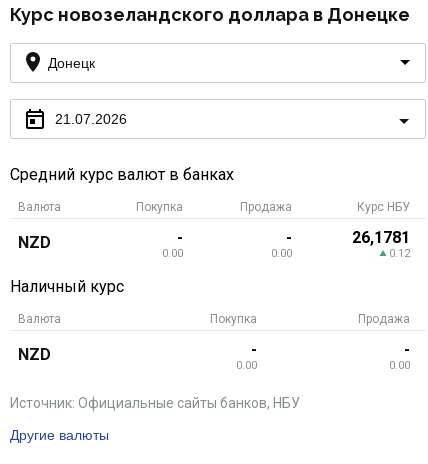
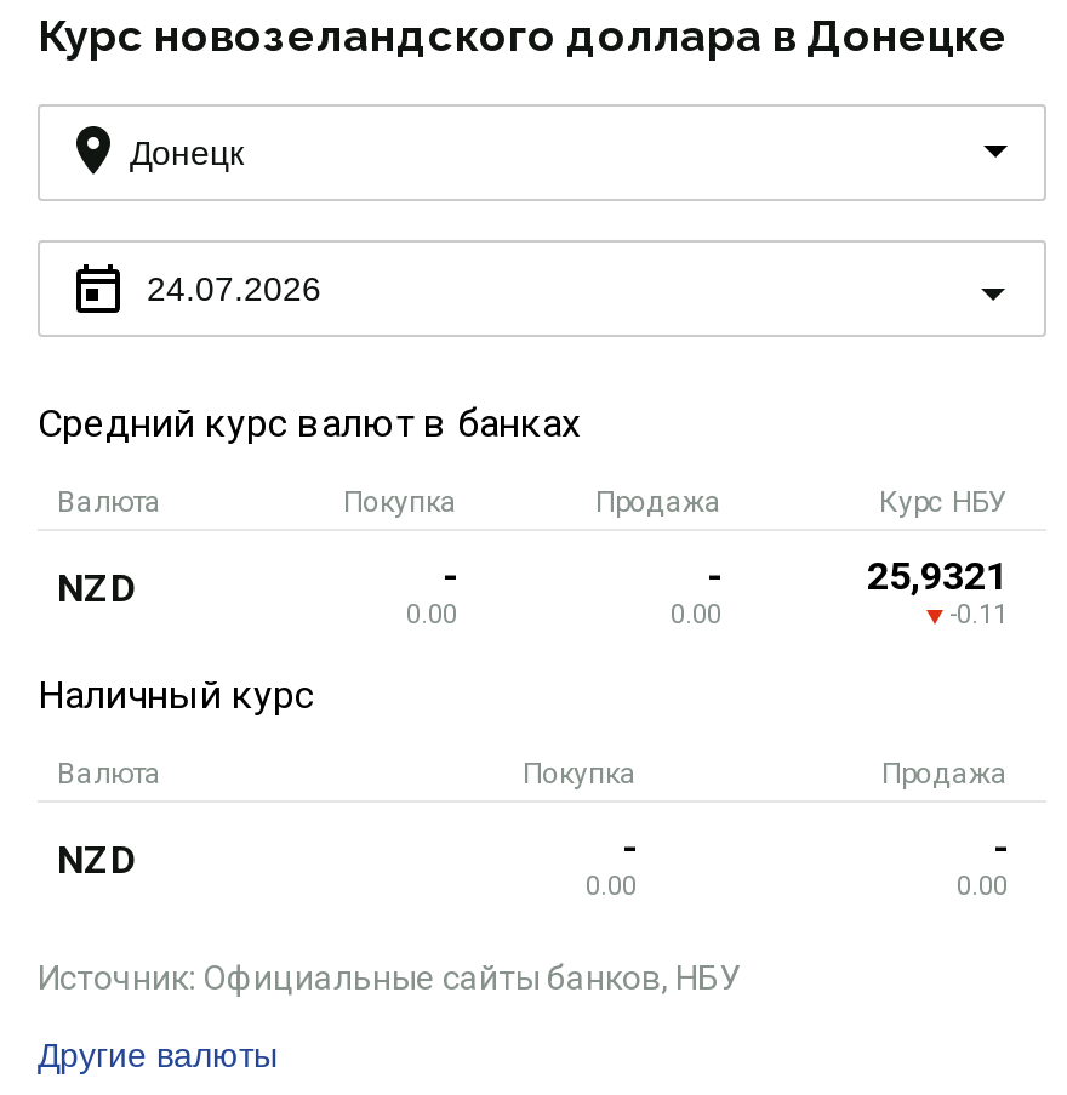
[55,110,127,126] 21.07.2026 -> [147,268,321,307] 24.07.2026
[352,228,410,247] 26,1781 -> [867,553,1008,599] 25,9321
[389,247,410,260] 0.12 -> [949,599,1008,631] -0.11

